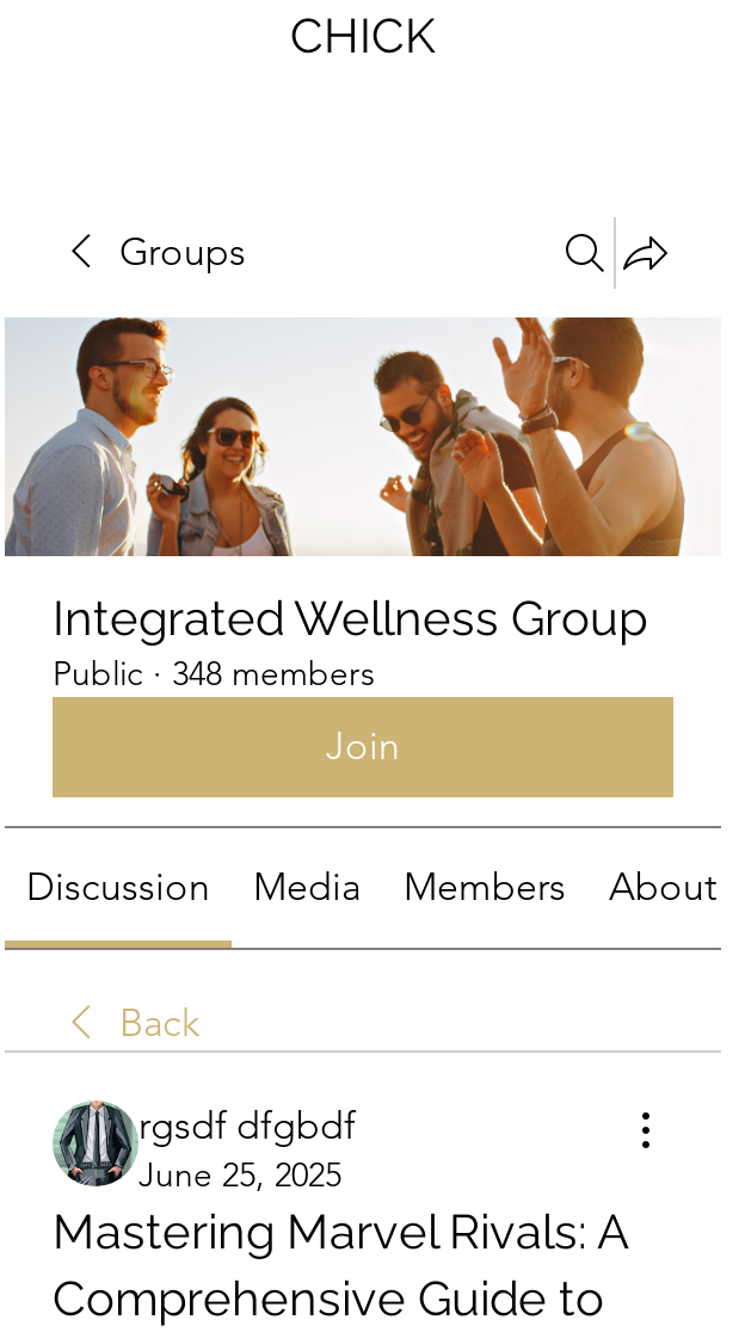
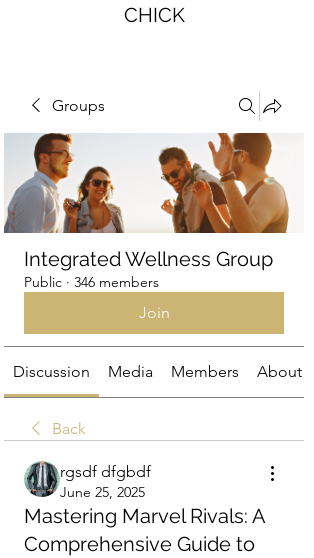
[53,651,375,694] Public · 348 members -> [24,273,159,291] Public · 346 members

